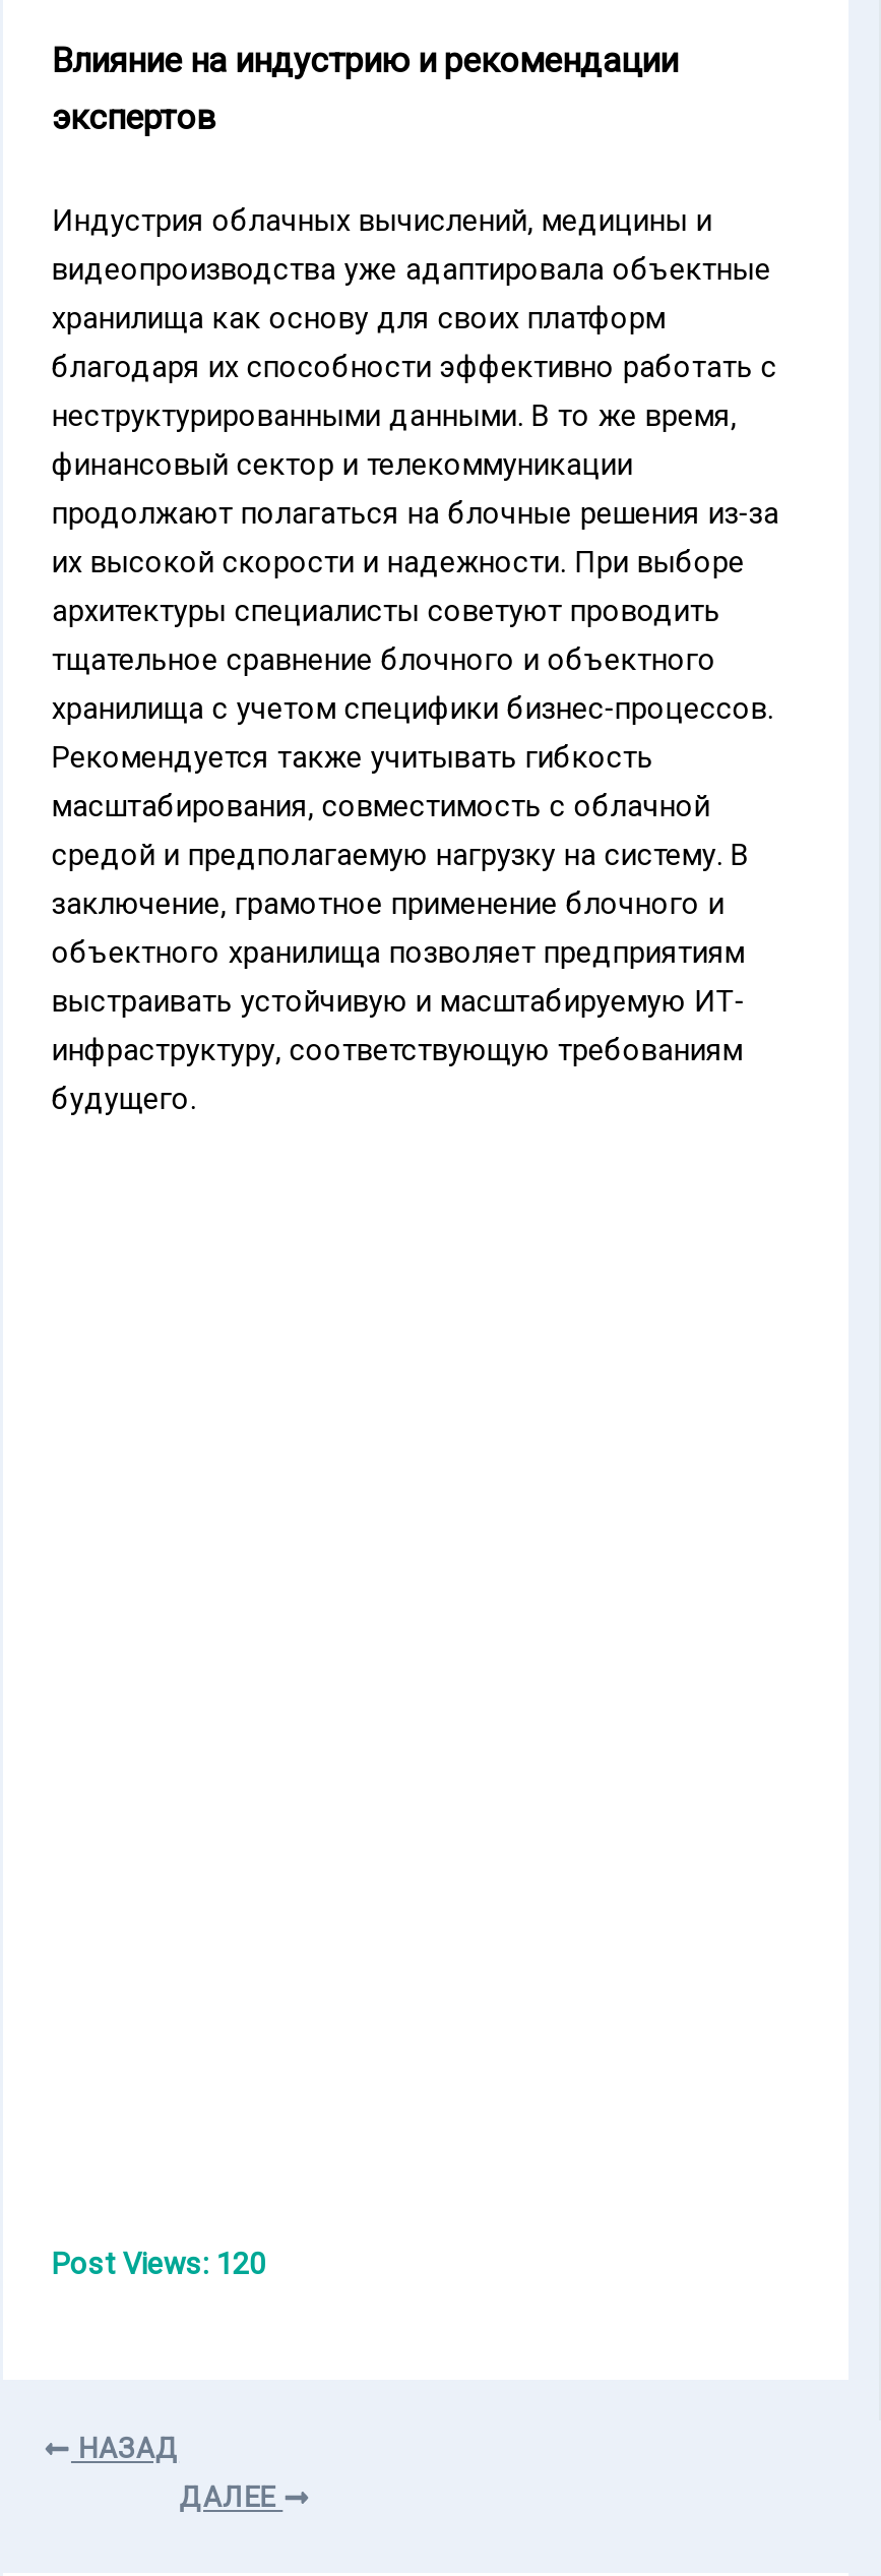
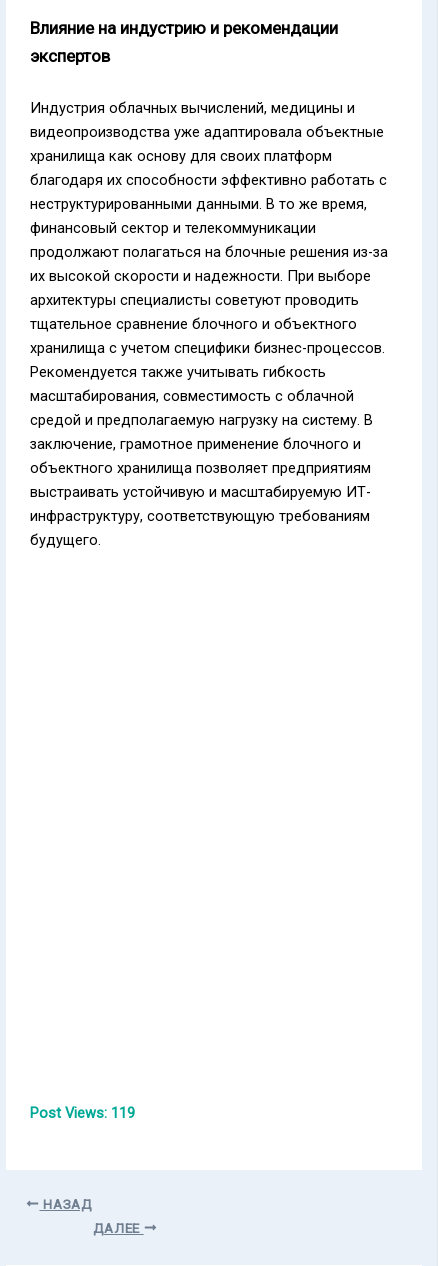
[52,2247,265,2283] Post Views: 120 -> [30,1104,135,1122] Post Views: 119

